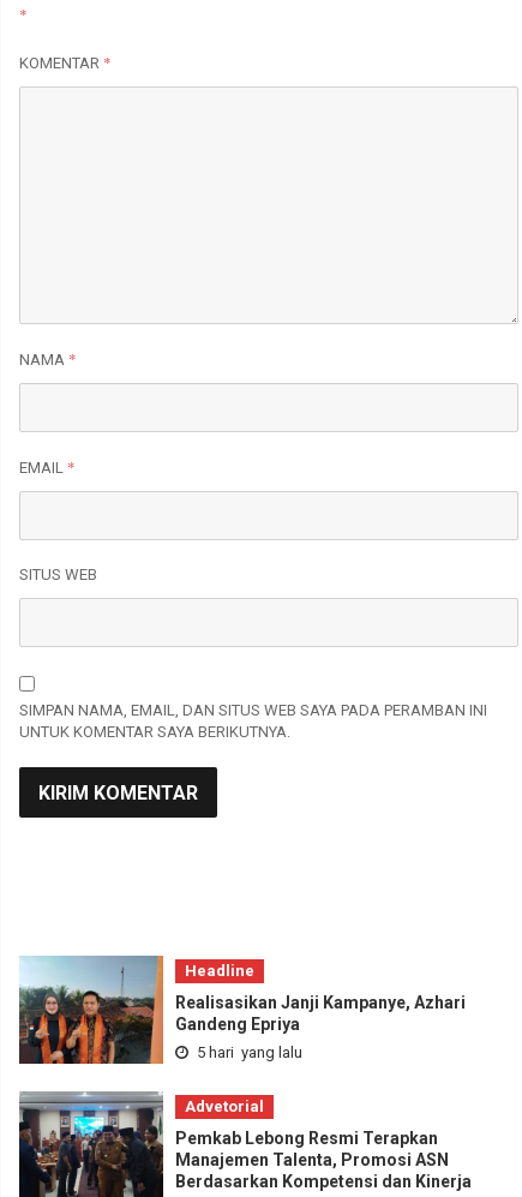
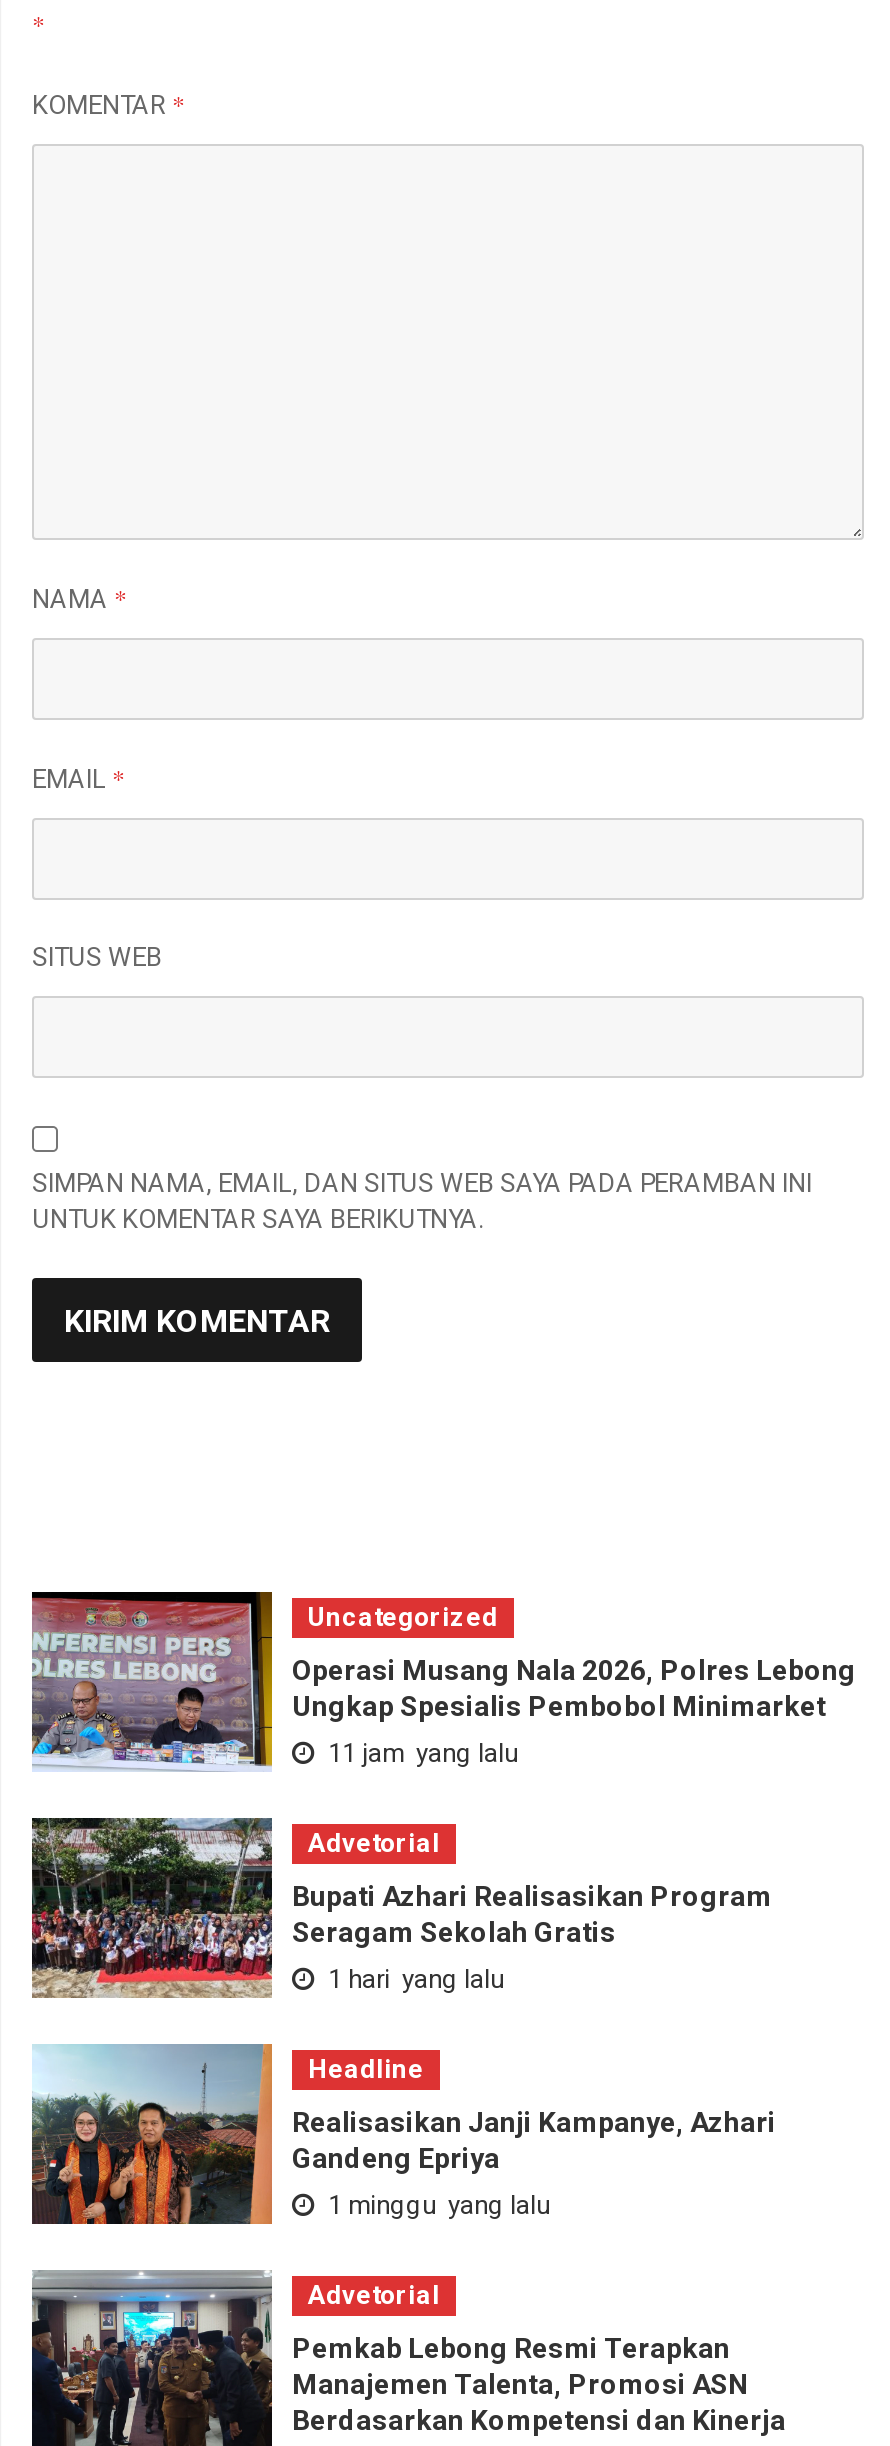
none -> [30,1590,856,1993] [image] | Uncategorized | Operasi Musang Nala 2026, Polres Lebong | Ungkap Spesialis Pembobol Minimarket | 11 jam yang lalu | Advetorial | Bupati Azhari Realisasikan Program | Seragam Sekolah Gratis | 1 hari yang lalu
none -> [30,1816,274,2000] [image]
[193,1043,302,1061] 5 hari yang lalu -> [322,2189,550,2219] 1 minggu yang lalu

